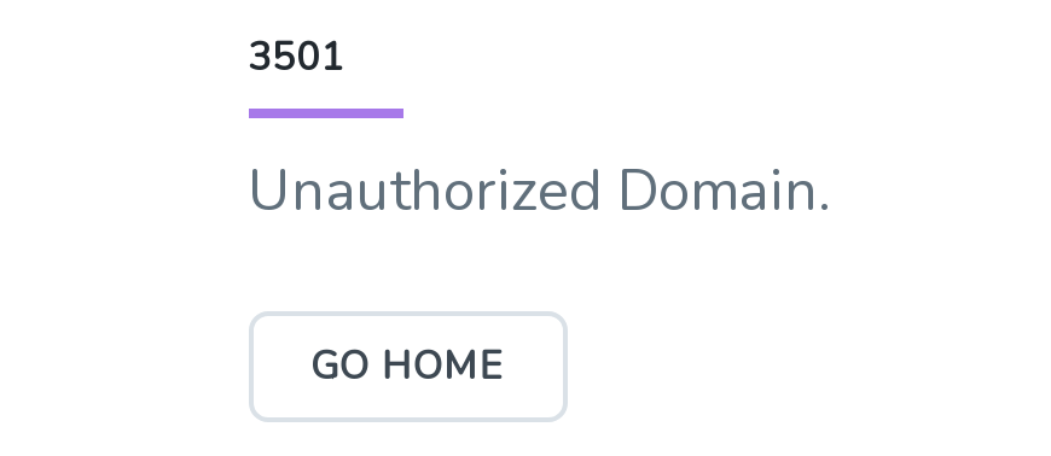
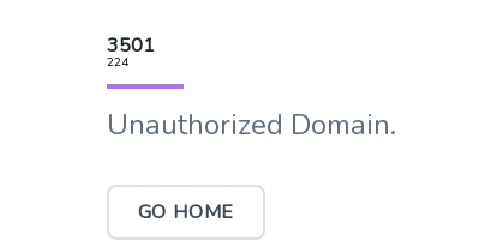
none -> [106,54,128,71] 224

